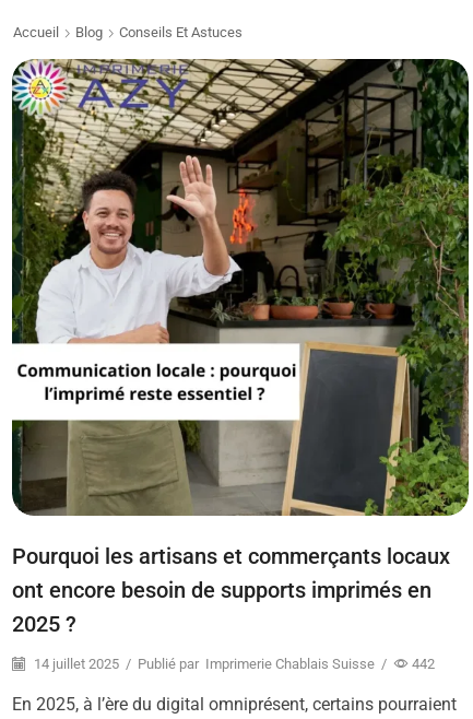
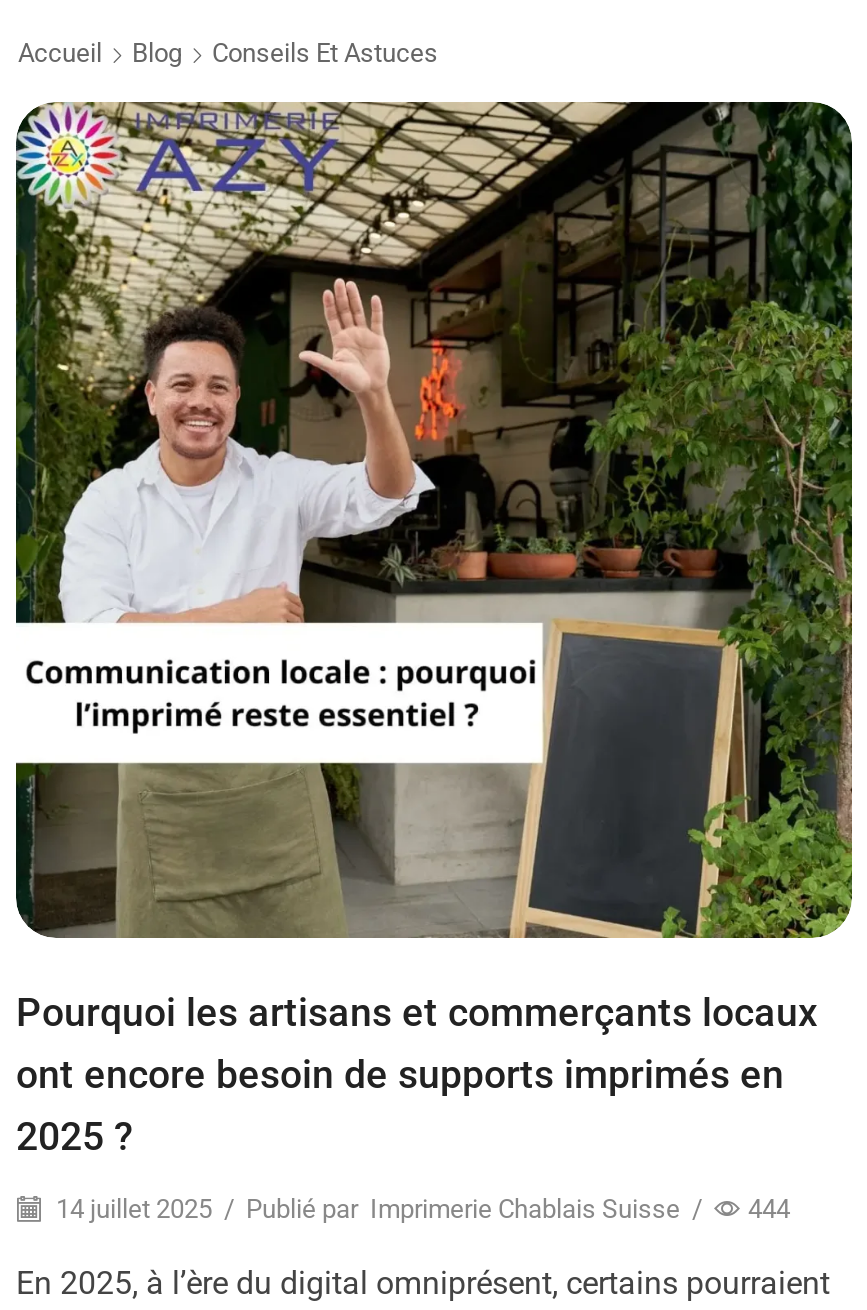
[31,655,435,672] 14 juillet 2025 / Publié par Imprimerie Chablais Suisse / 442 -> [50,1194,790,1224] 14 juillet 2025 / Publié par Imprimerie Chablais Suisse / 444

